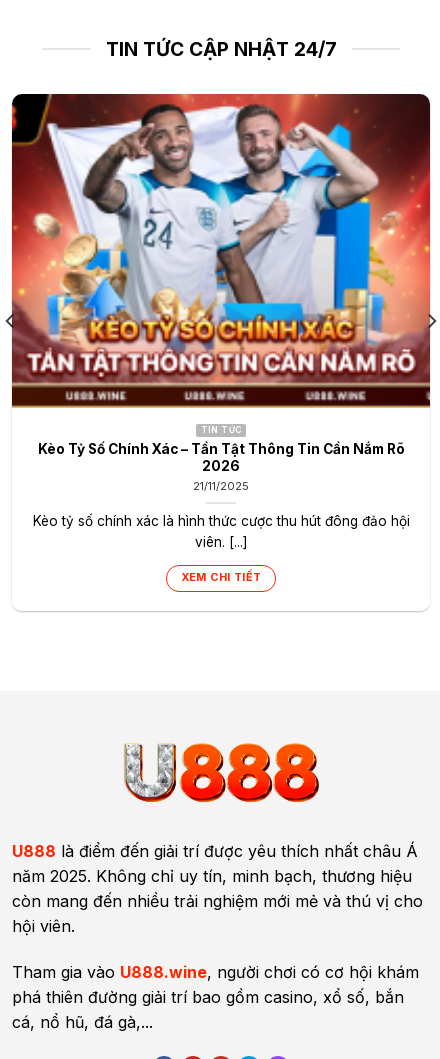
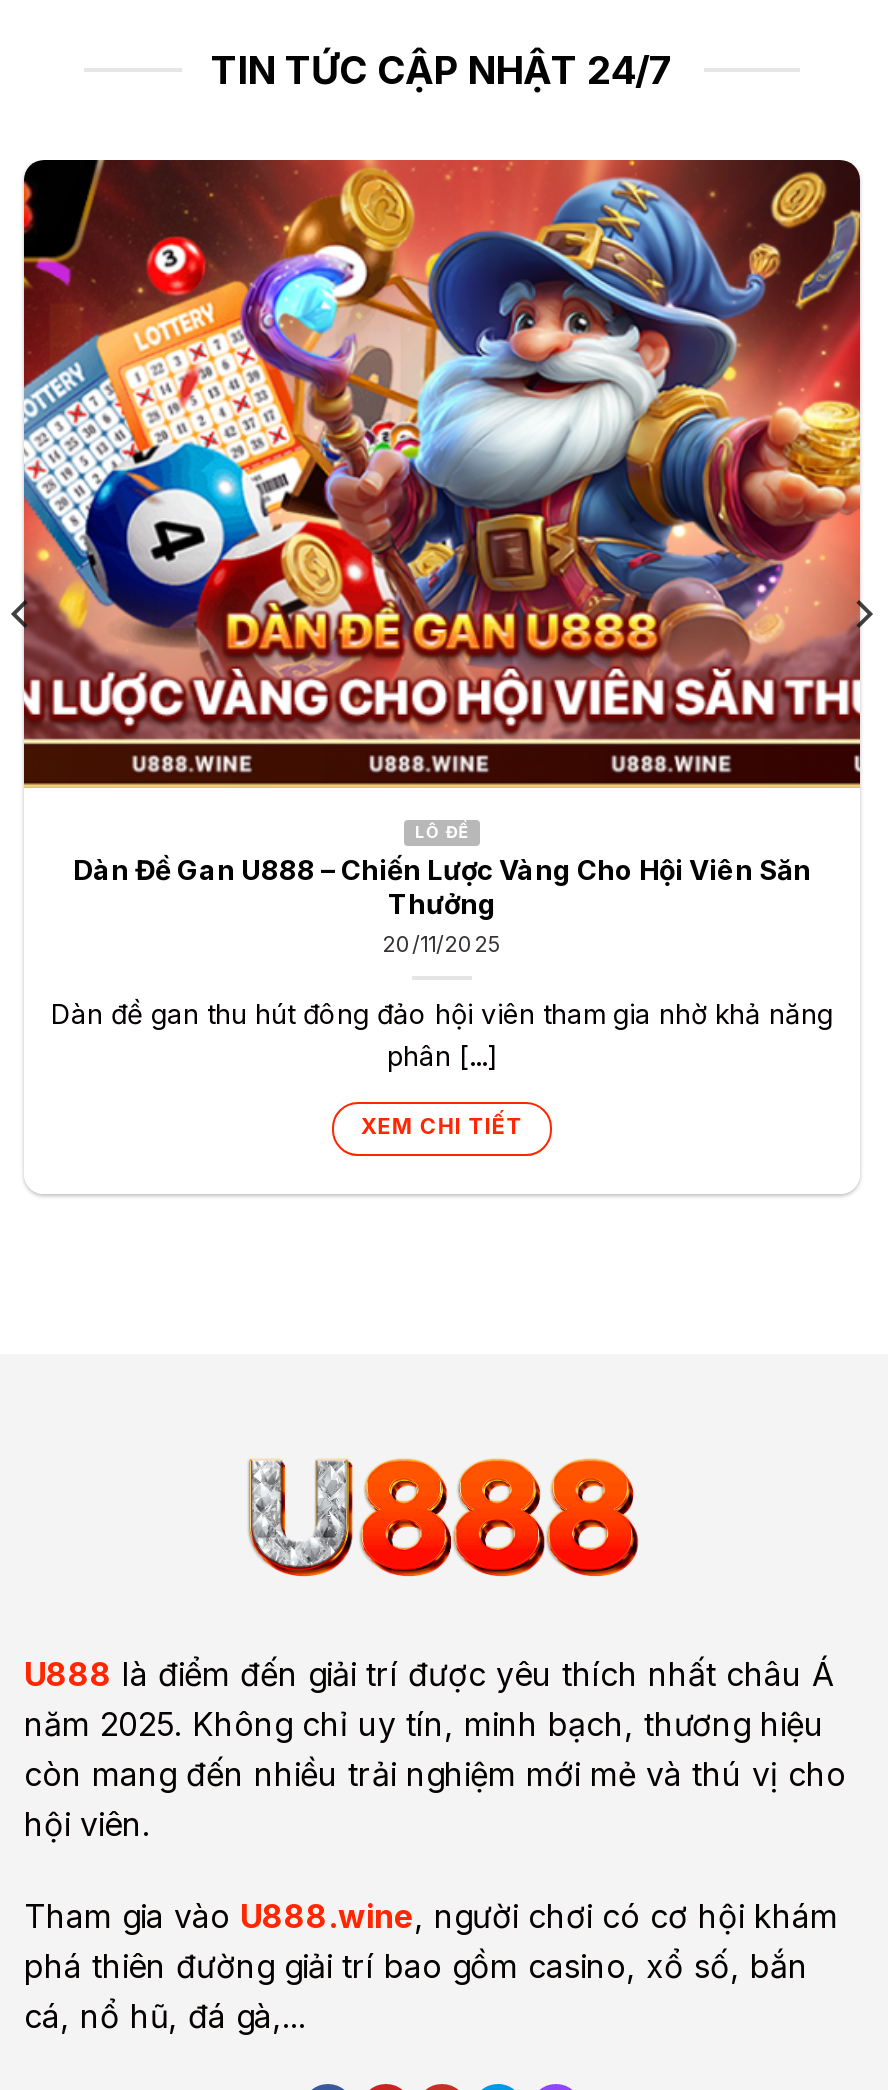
[11,99,431,493] [image] | TIN TỨC | Kèo Tỷ Số Chính Xác – Tần Tật Thông Tin Cần Nắm Rõ | 2026 | 21/11/2025 -> [22,170,862,958] [image] | LÔ ĐỀ | Dàn Đề Gan U888 – Chiến Lược Vàng Cho Hội Viên Săn | Thưởng | 20/11/2025
[32,513,409,550] Kèo tỷ số chính xác là hình thức cược thu hút đông đảo hội | viên. [...] -> [51,997,833,1071] Dàn đề gan thu hút đông đảo hội viên tham gia nhờ khả năng | phân [...]

